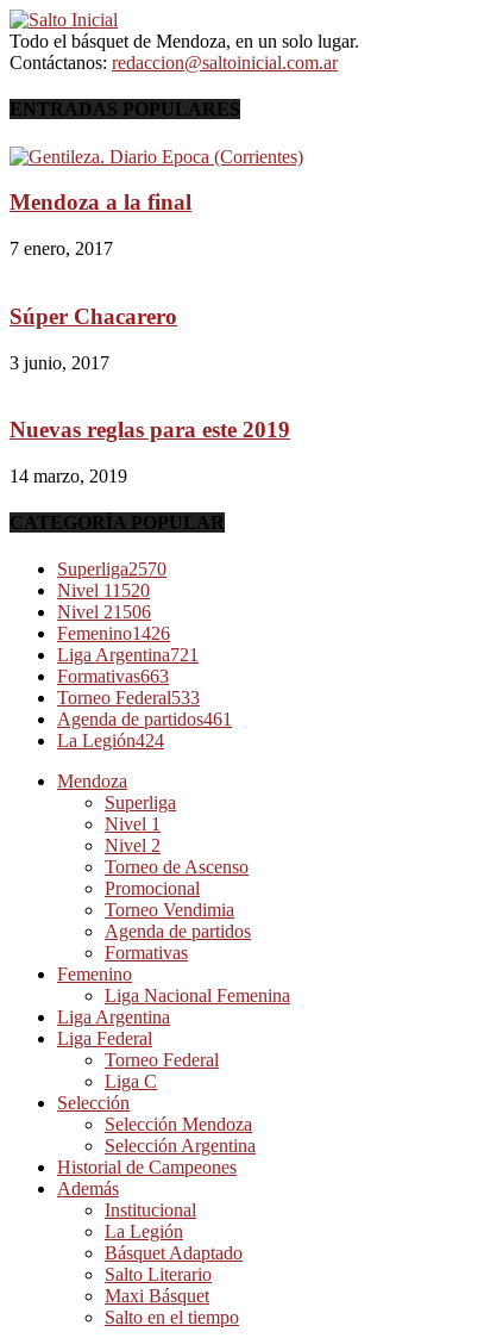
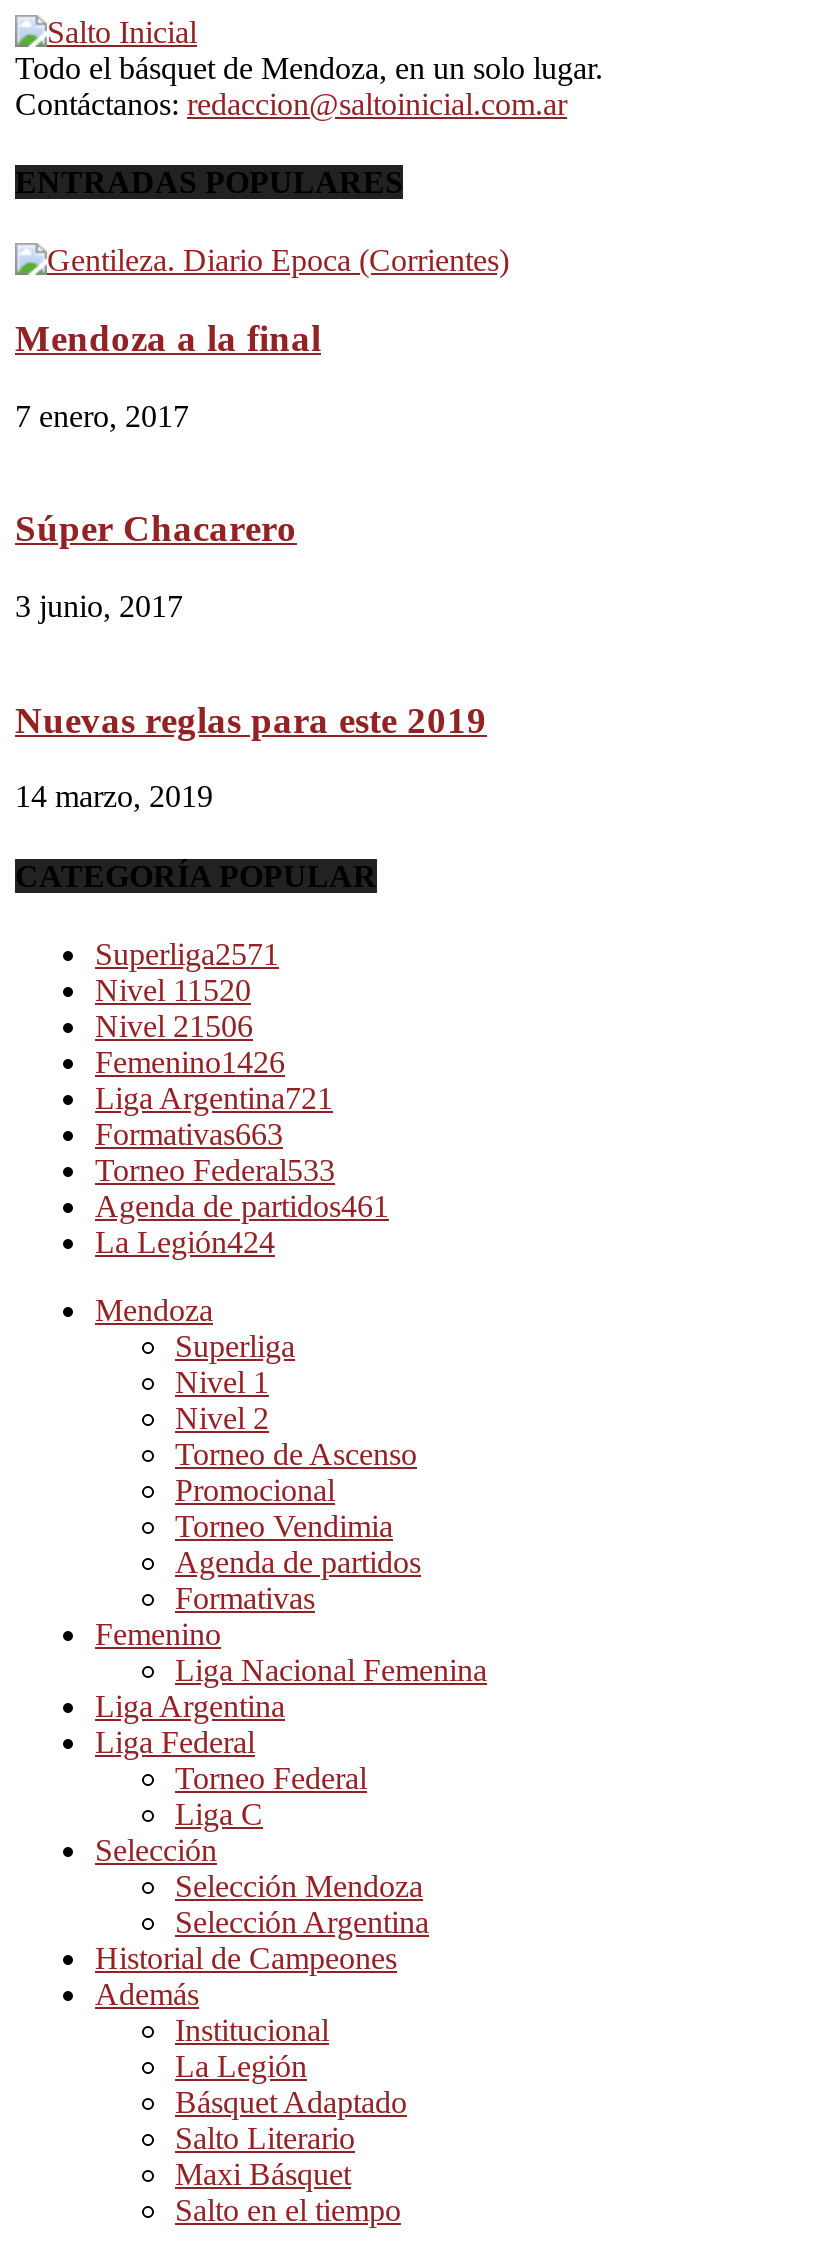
[57,559,166,580] Superliga2570 -> [95,937,279,971] Superliga2571

